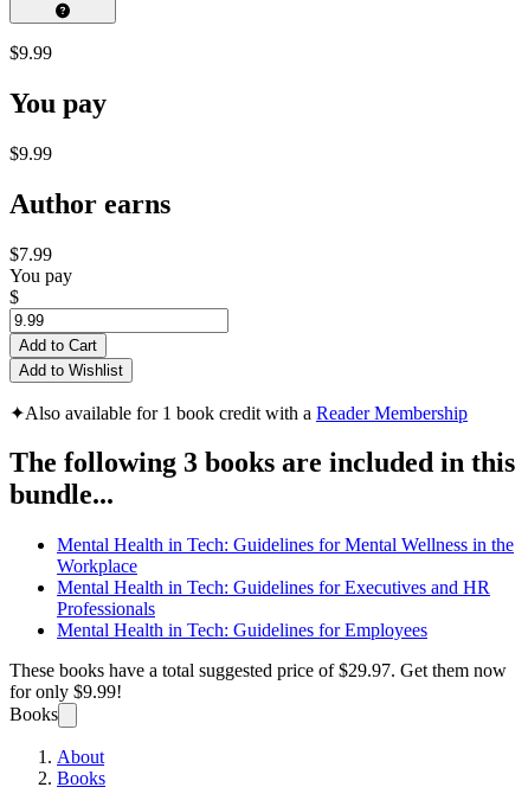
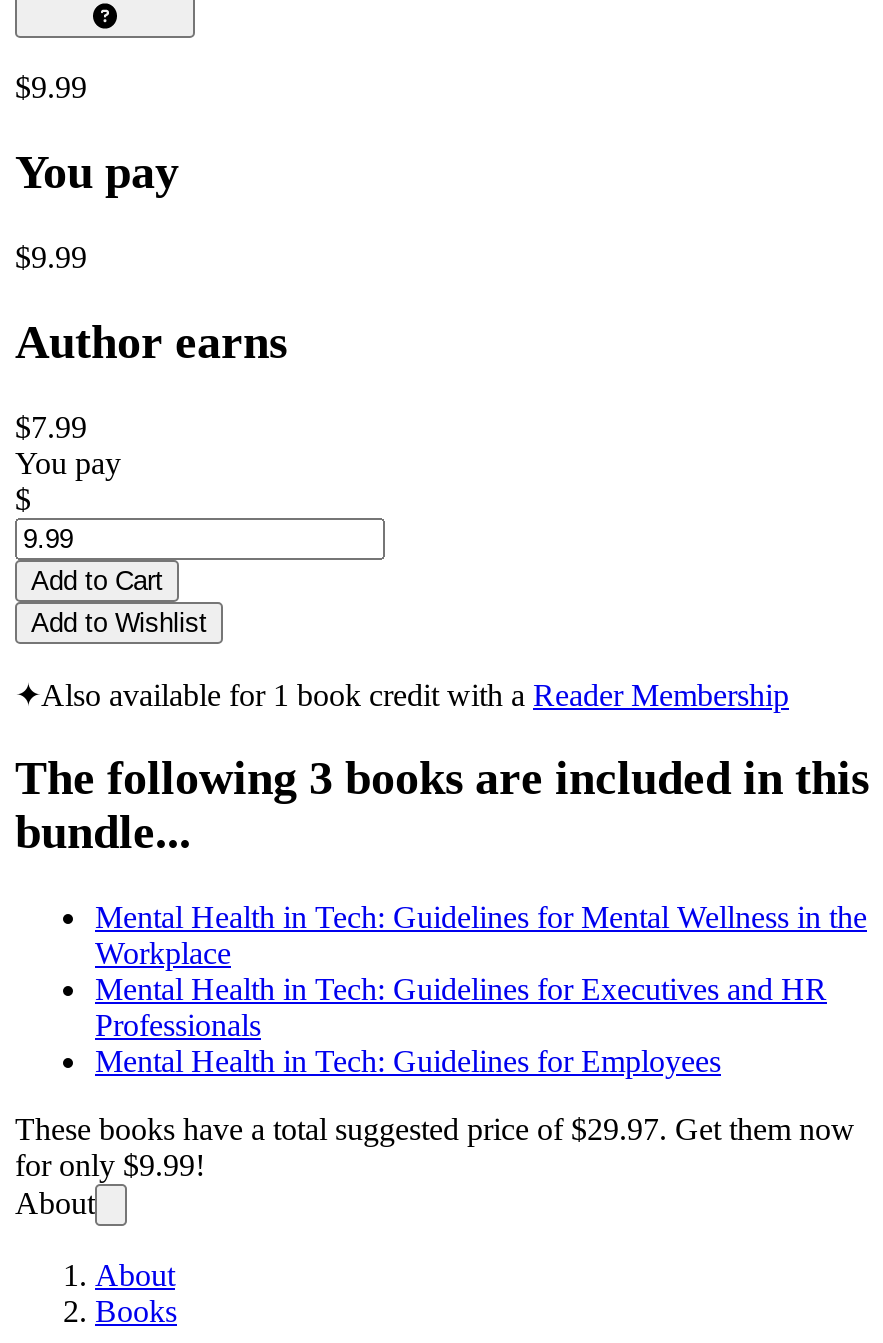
[9,704,58,725] Books -> [15,1187,95,1221] About

